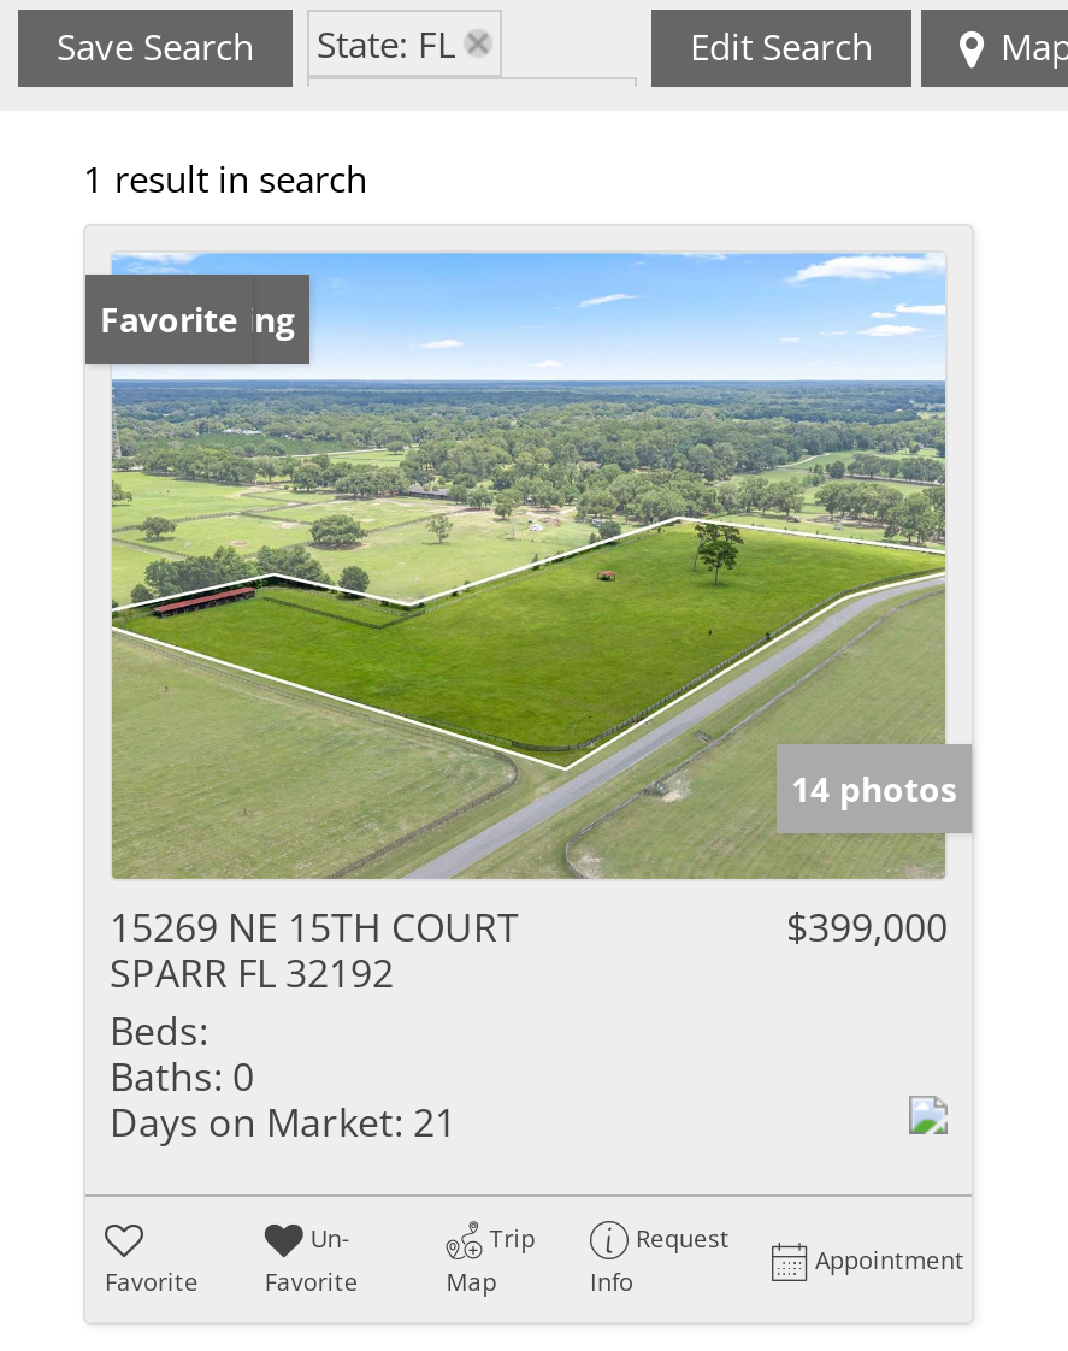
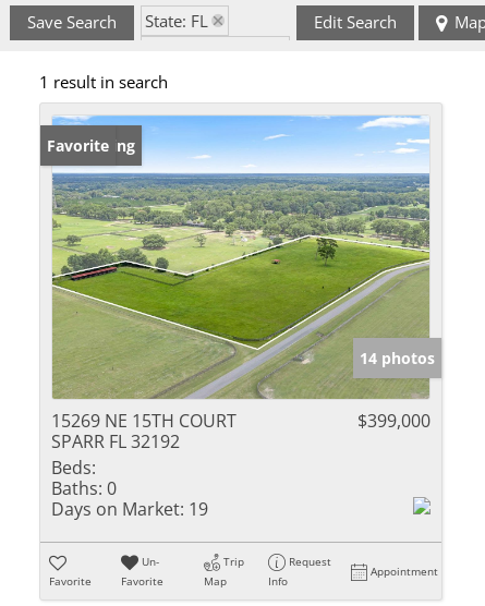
[110,1096,456,1149] Days on Market: 21 -> [51,497,208,521] Days on Market: 19

